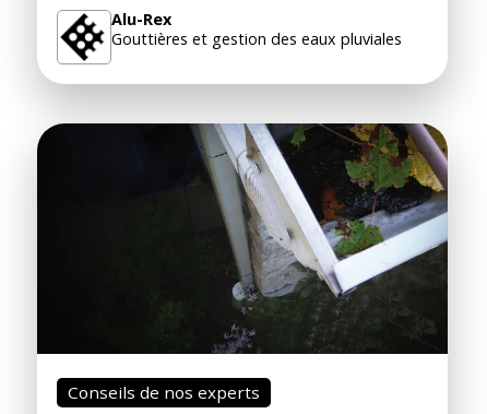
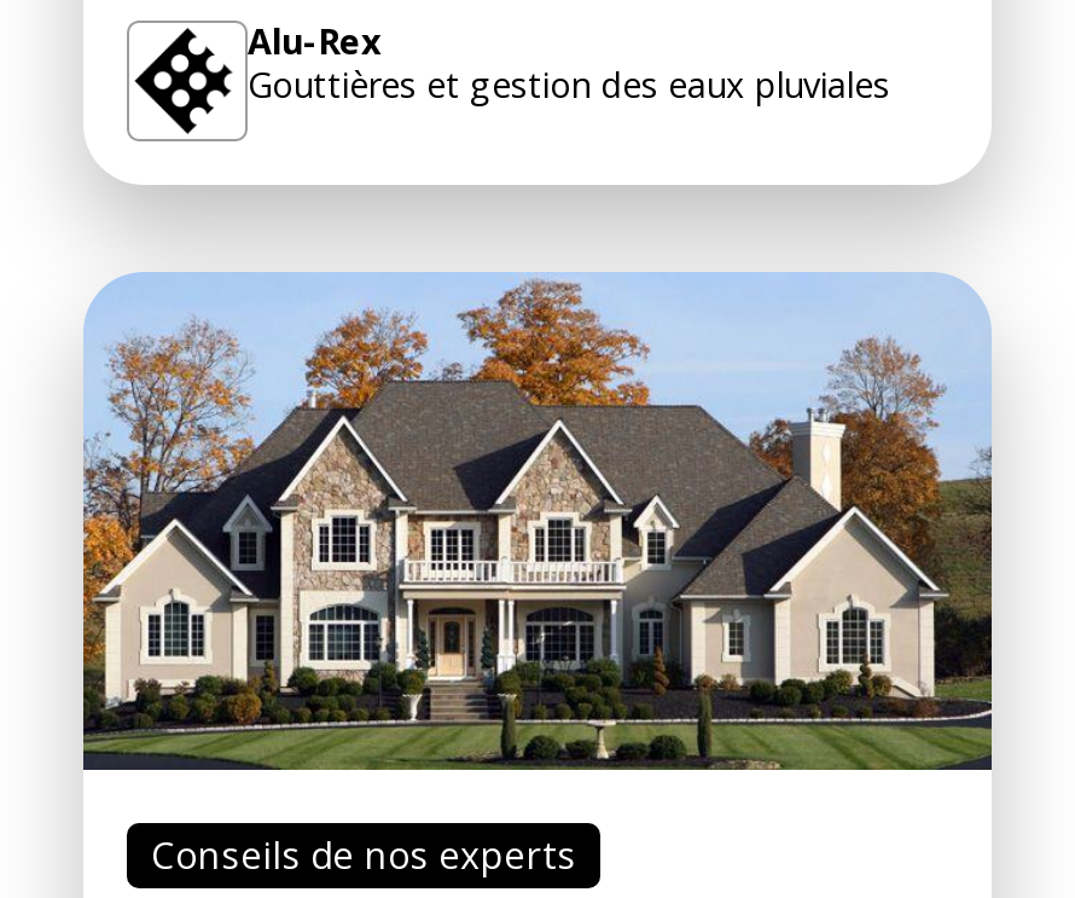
[36,122,449,355] [image] -> [81,272,994,772] [image]

